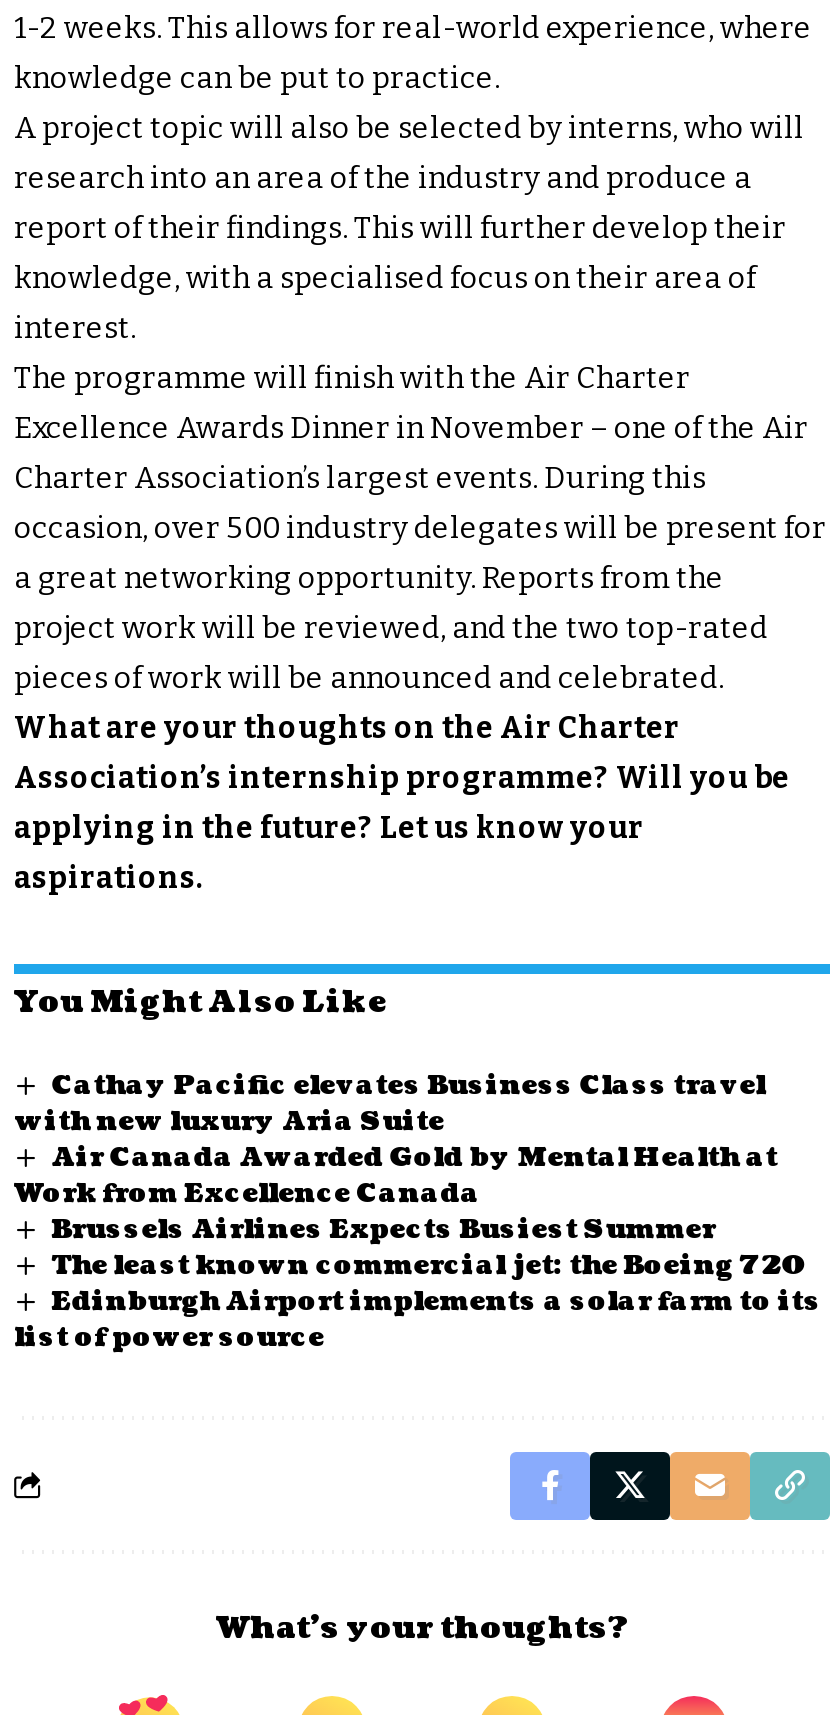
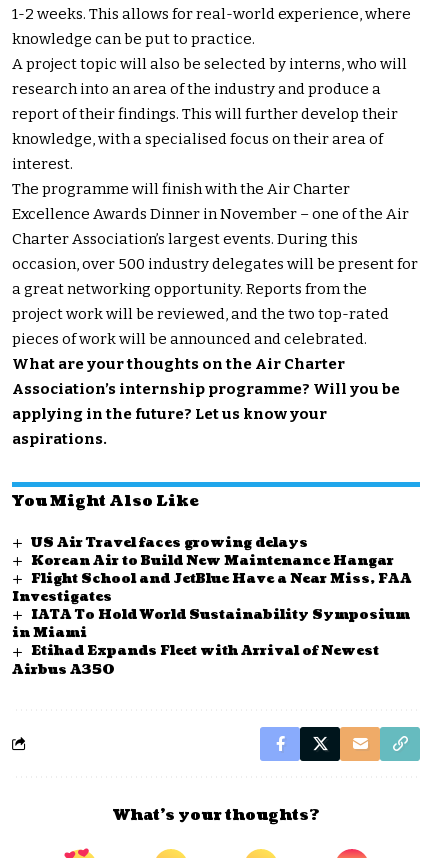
[14,1067,821,1356] Cathay Pacific elevates Business Class travel | with new luxury Aria Suite | Air Canada Awarded Gold by Mental Health at | Work from Excellence Canada | Brussels Airlines Expects Busiest Summer | The least known commercial jet: the Boeing 720 | Edinburgh Airport implements a solar farm to its | list of power source -> [12,534,412,678] US Air Travel faces growing delays | Korean Air to Build New Maintenance Hangar | Flight School and JetBlue Have a Near Miss, FAA | Investigates | IATA To Hold World Sustainability Symposium | in Miami | Etihad Expands Fleet with Arrival of Newest | Airbus A350

